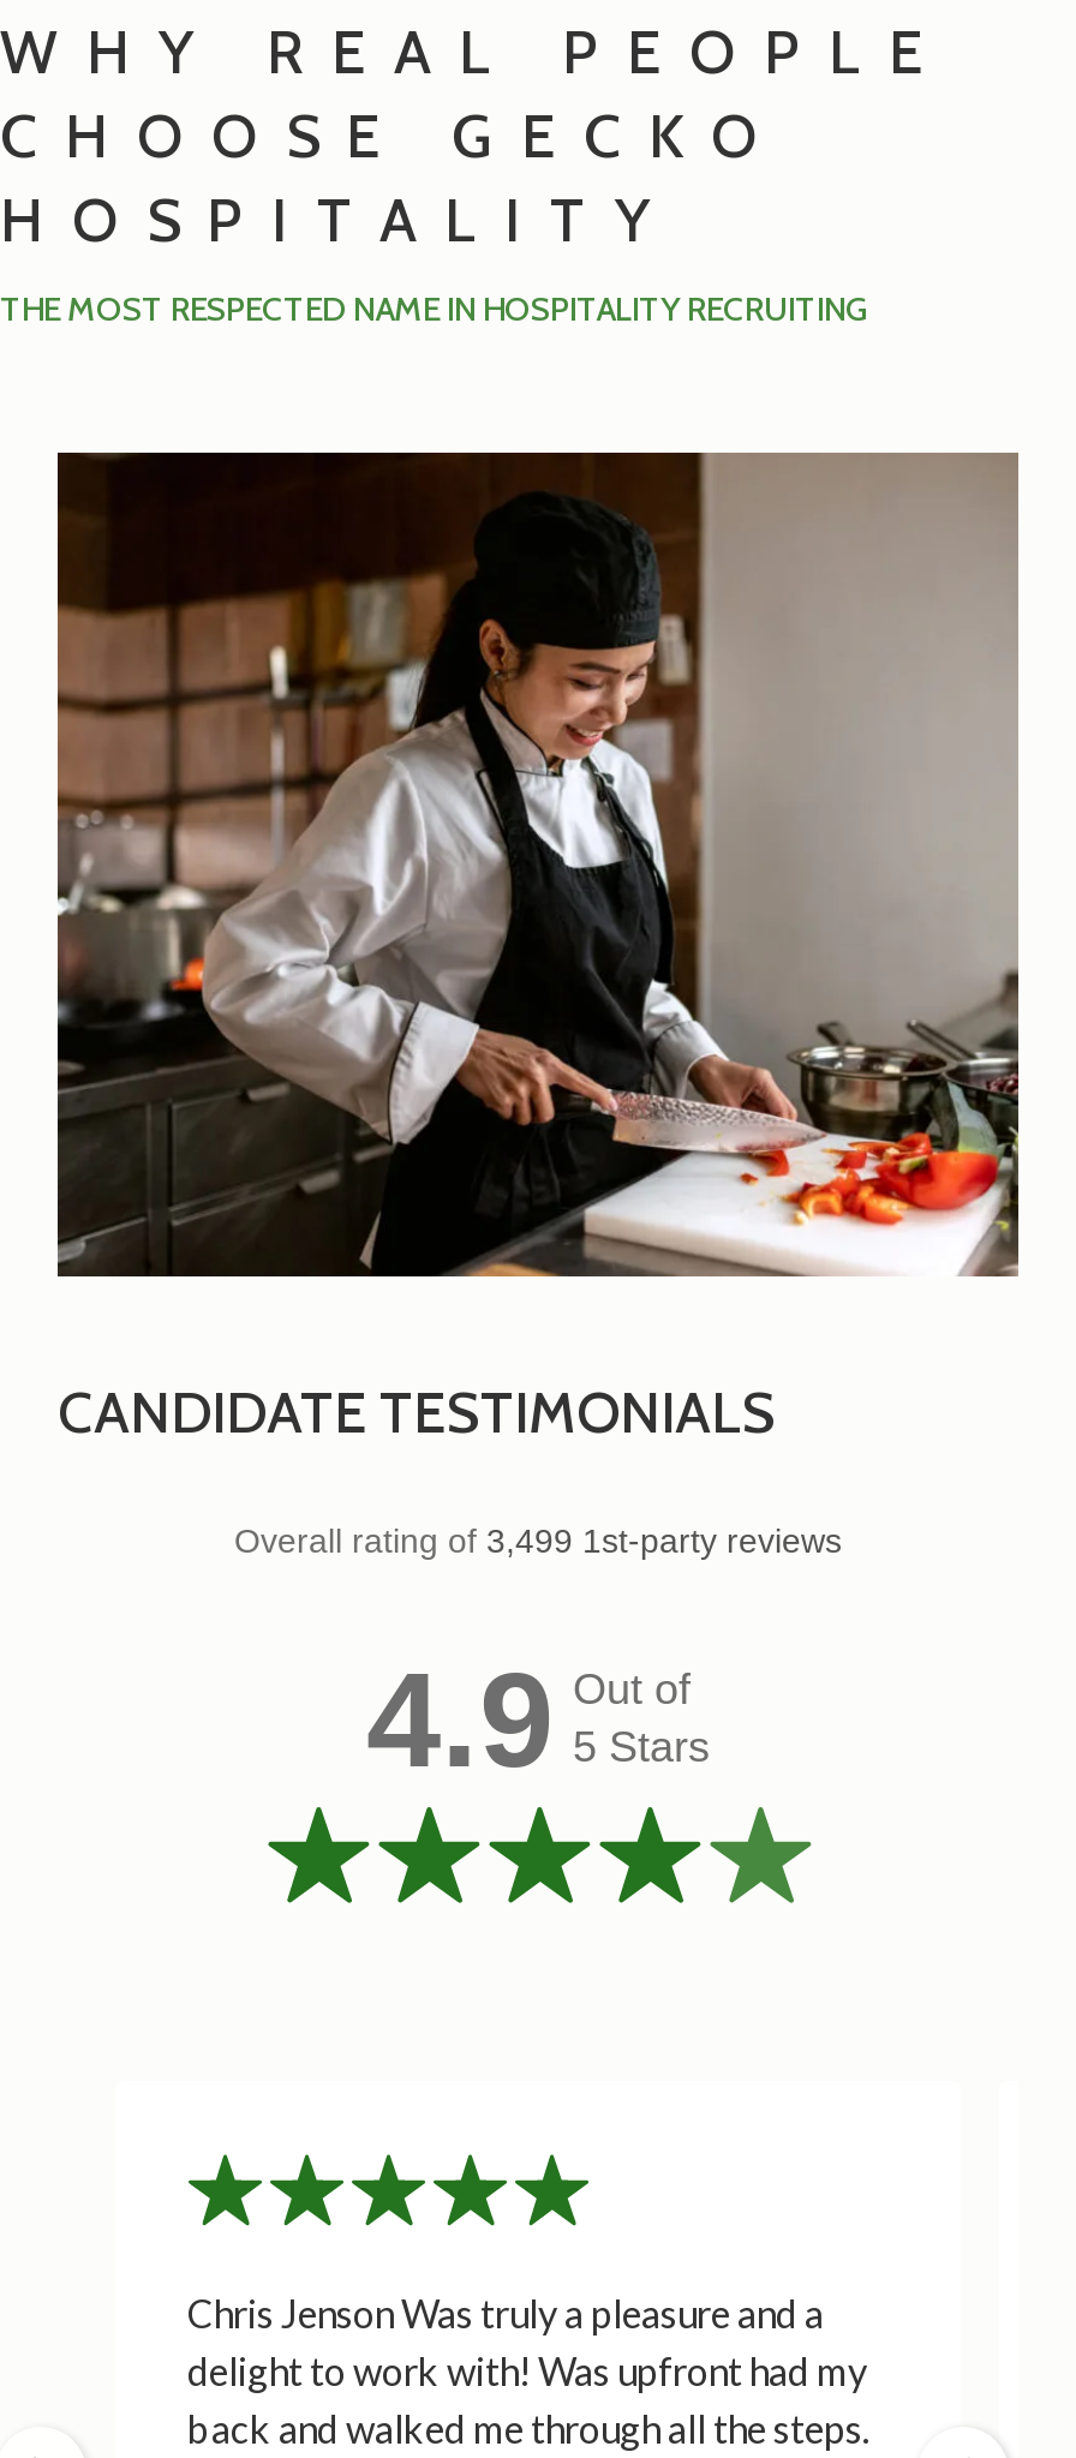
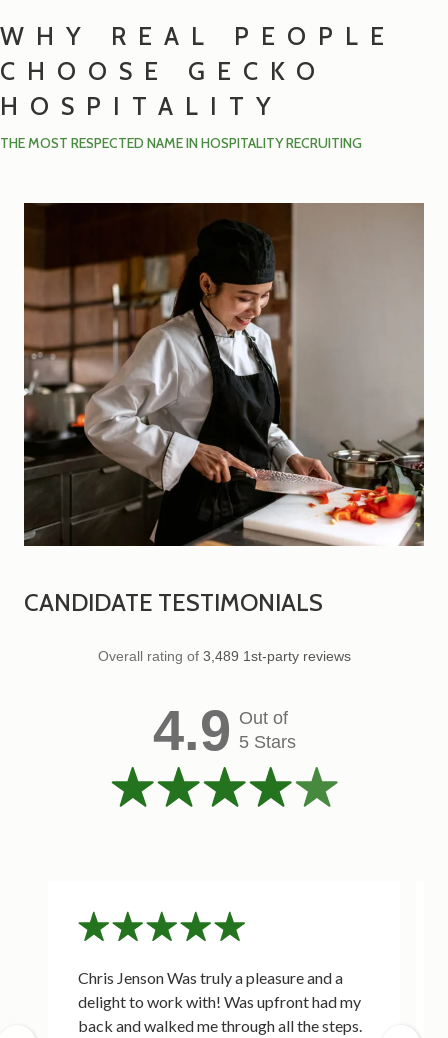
[234,1522,842,1561] Overall rating of 3,499 1st-party reviews -> [97,648,350,664] Overall rating of 3,489 1st-party reviews

